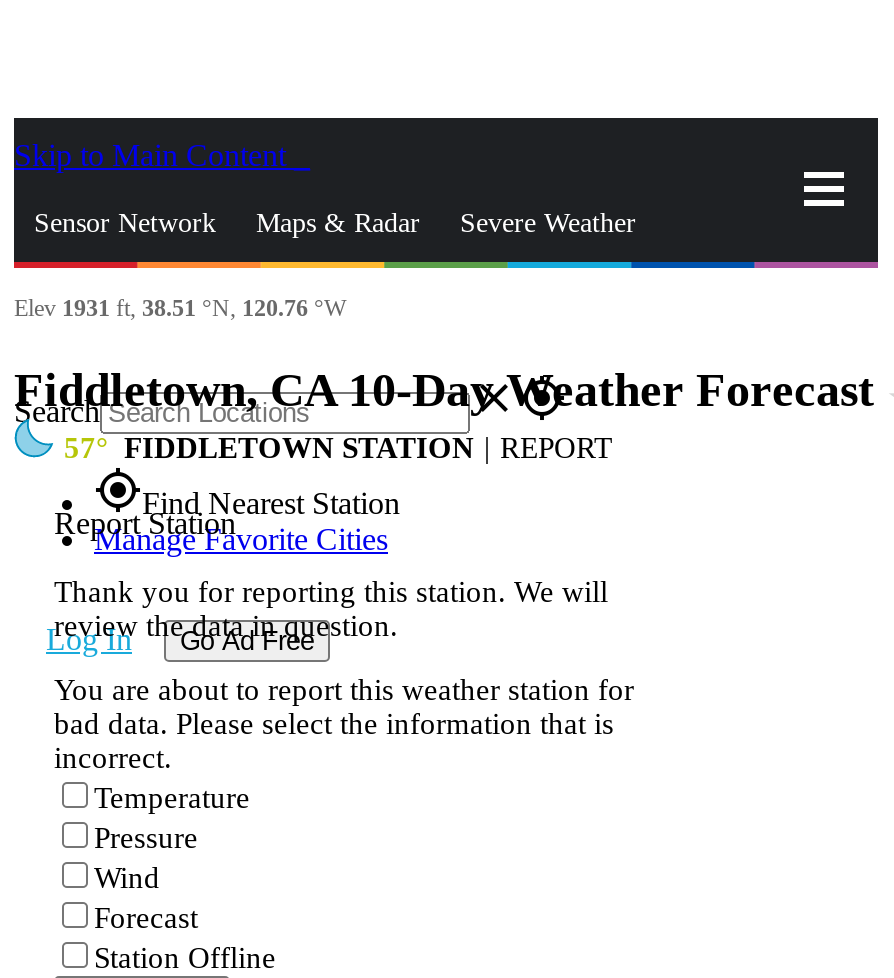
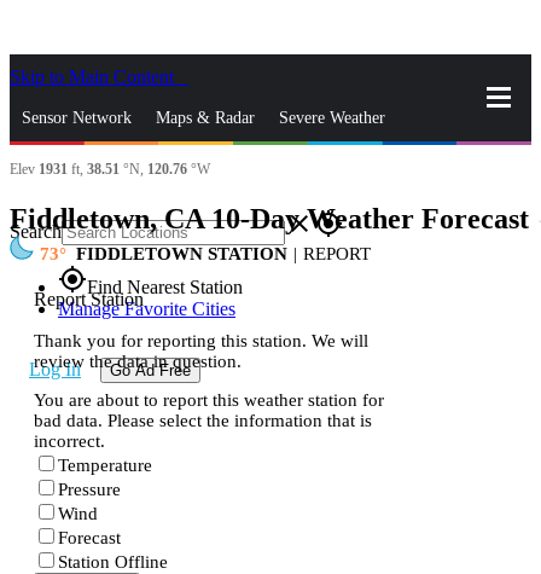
[64,432,96,464] 57 -> [40,244,59,263] 73

